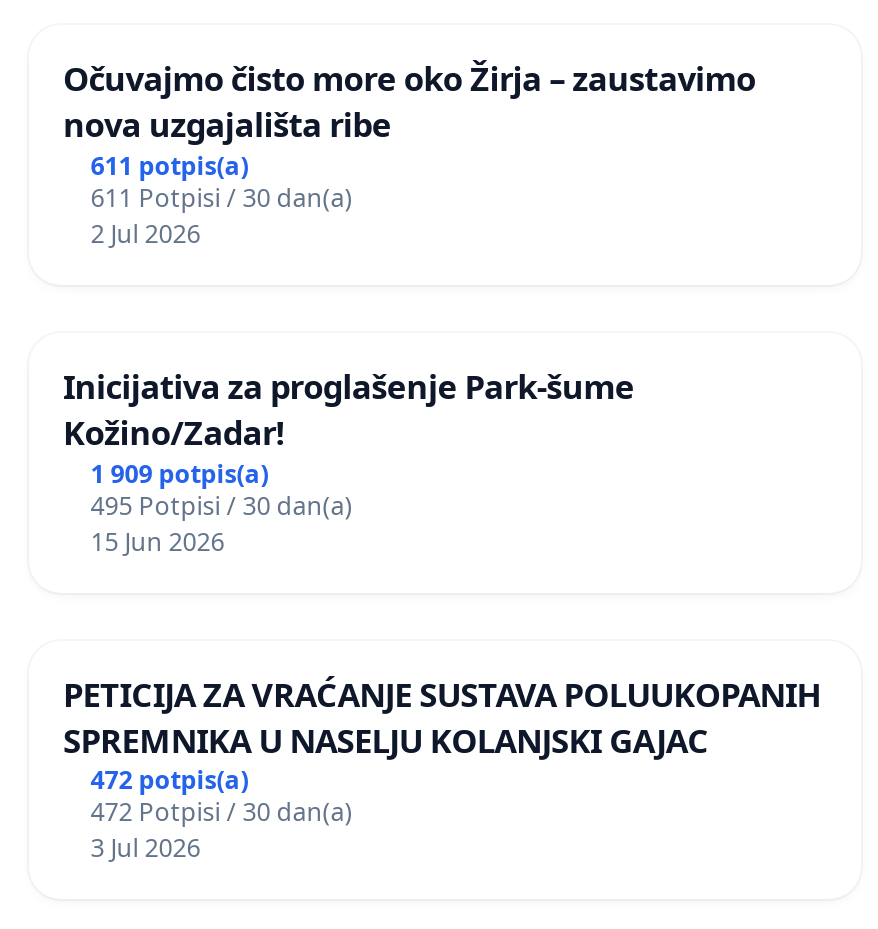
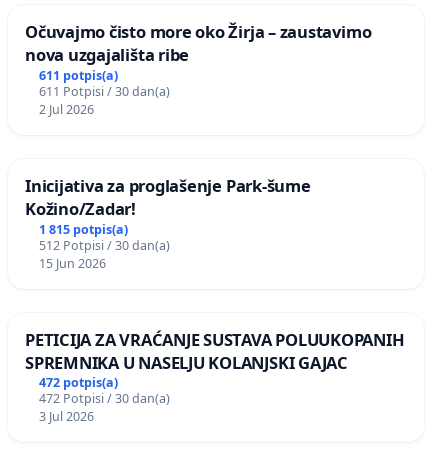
[91,456,269,490] 1 909 potpis(a) -> [39,221,128,238] 1 815 potpis(a)
[91,488,353,522] 495 Potpisi / 30 dan(a) -> [39,237,170,254] 512 Potpisi / 30 dan(a)

